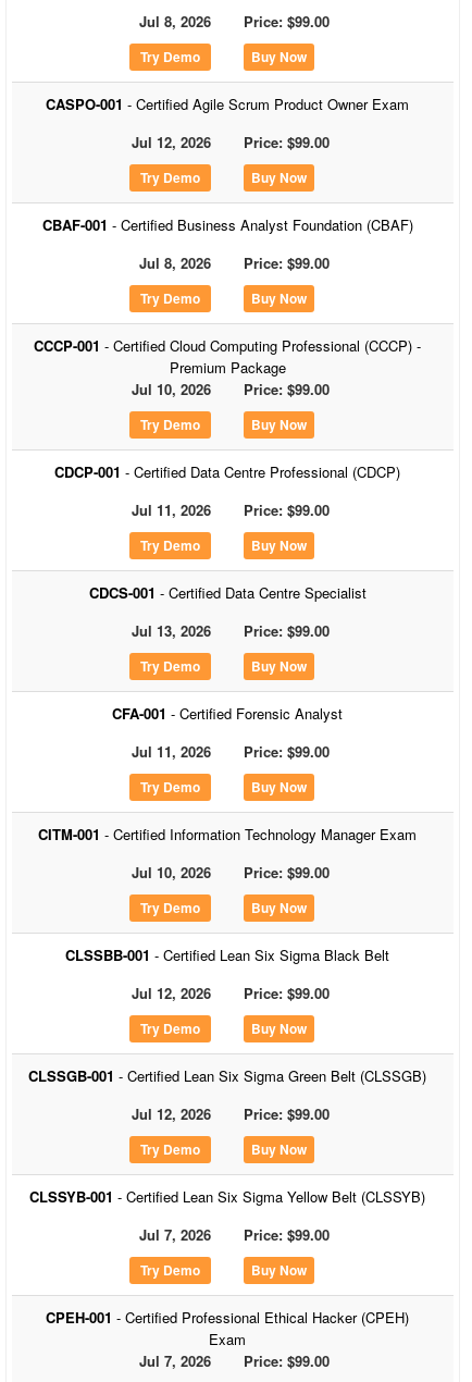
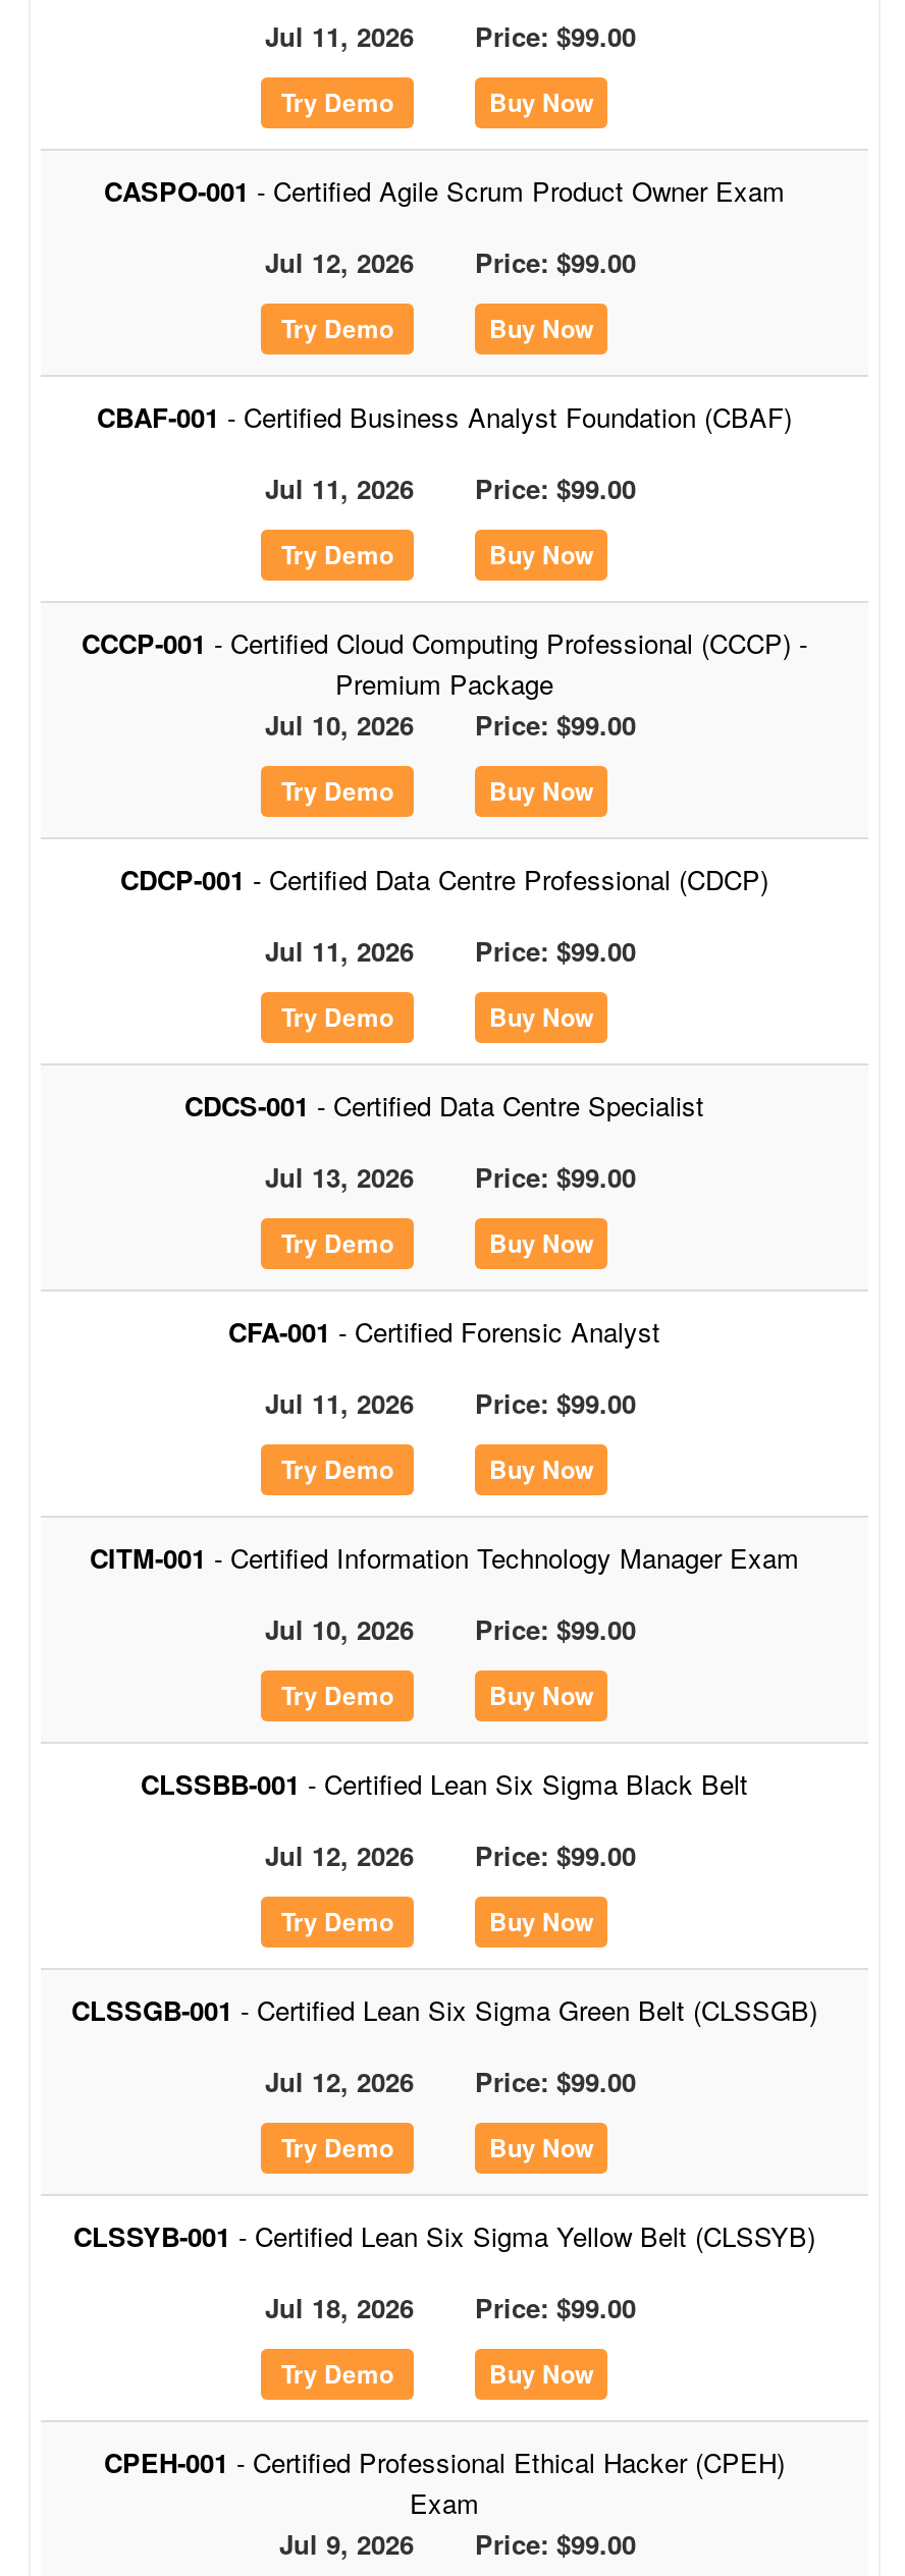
[139,11,330,32] Jul 8, 2026 Price: $99.00 -> [265,16,636,55] Jul 11, 2026 Price: $99.00
[139,252,330,273] Jul 8, 2026 Price: $99.00 -> [265,469,636,507] Jul 11, 2026 Price: $99.00
[139,1224,330,1245] Jul 7, 2026 Price: $99.00 -> [265,2288,636,2326] Jul 18, 2026 Price: $99.00
[139,1350,330,1371] Jul 7, 2026 Price: $99.00 -> [279,2524,636,2563] Jul 9, 2026 Price: $99.00

